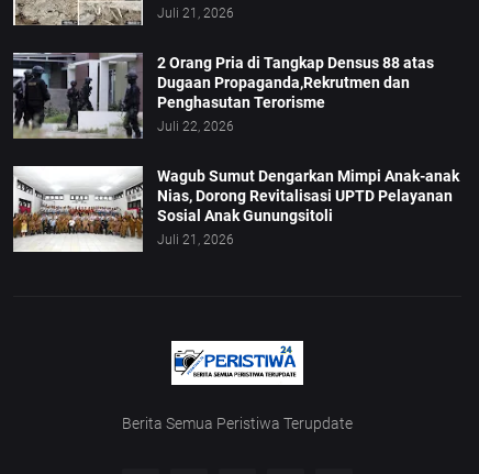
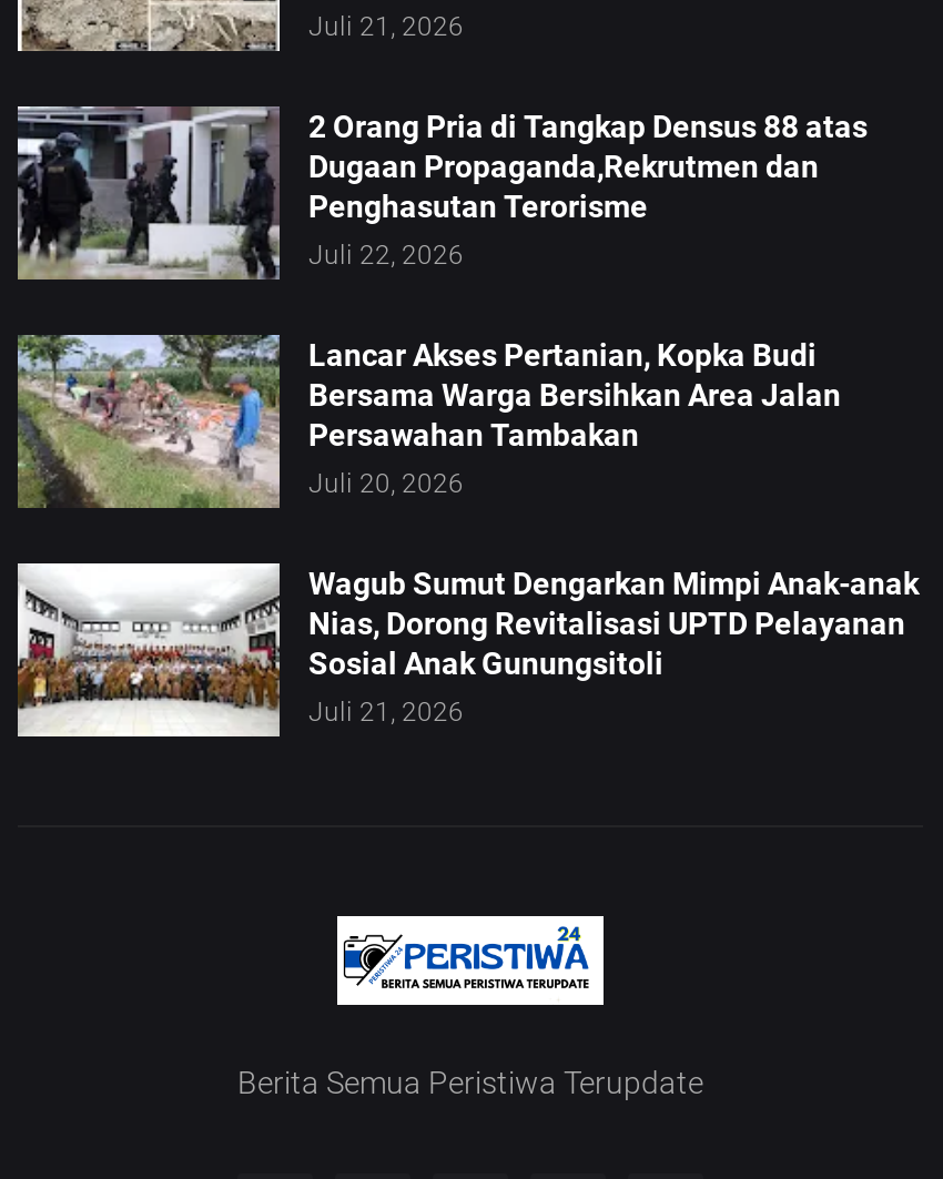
none -> [18,335,841,508] [image] | Lancar Akses Pertanian, Kopka Budi | Bersama Warga Bersihkan Area Jalan | Persawahan Tambakan | Juli 20, 2026

